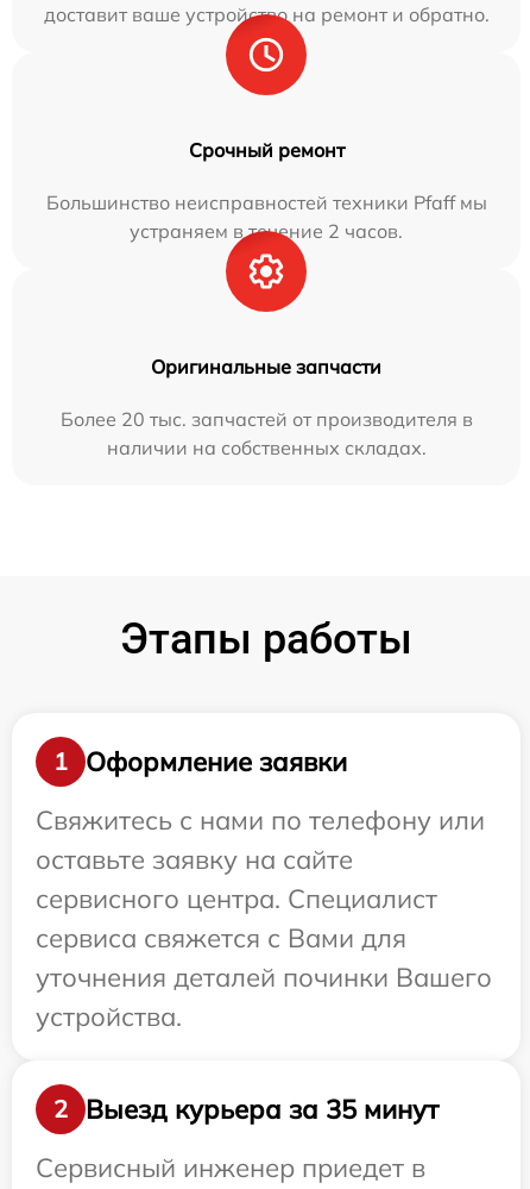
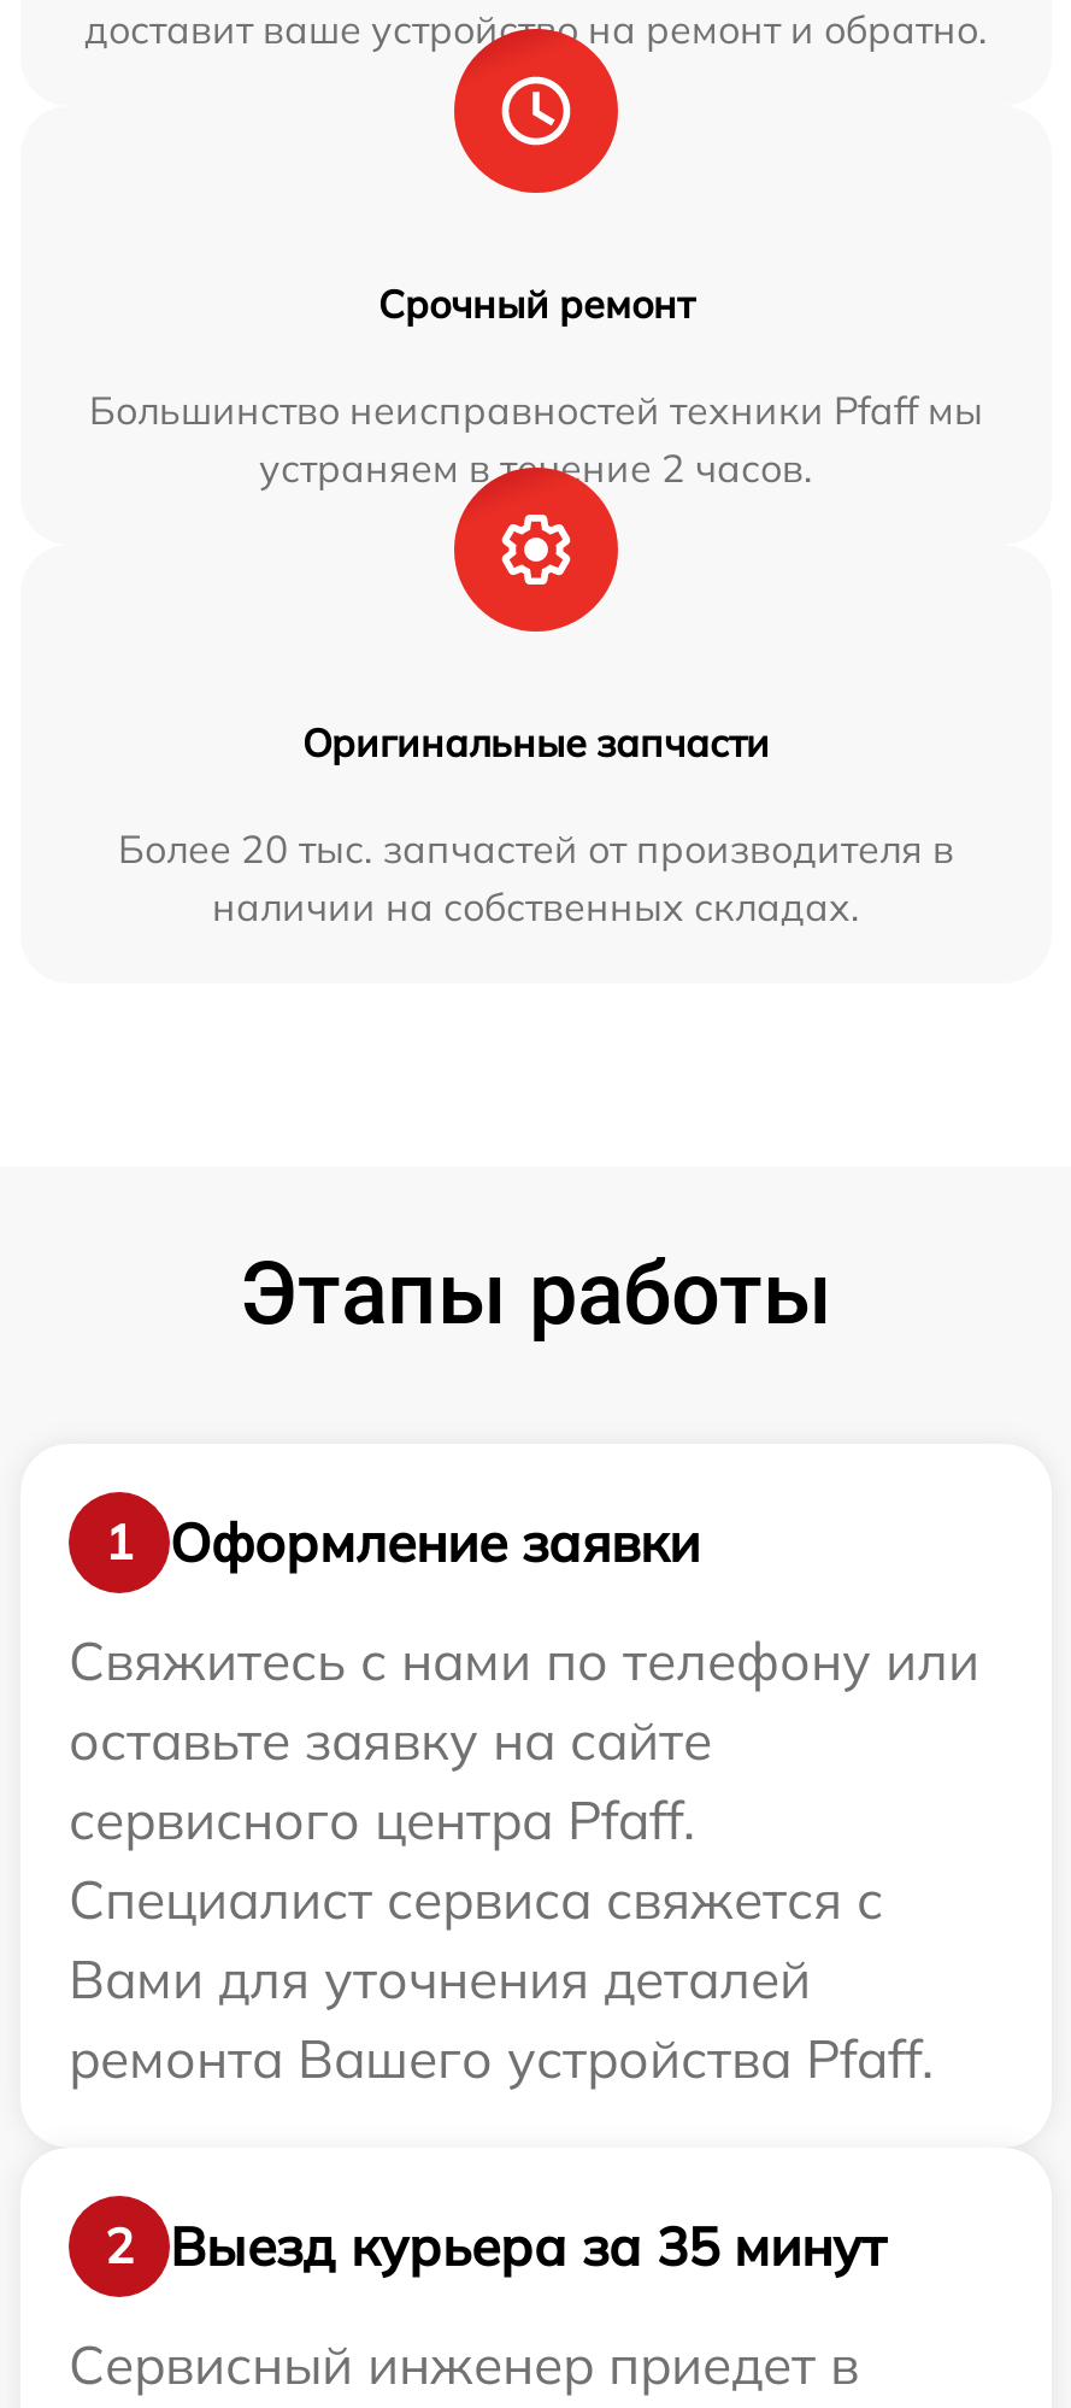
[36,882,492,1033] сервисного центра. Специалист | сервиса свяжется с Вами для | уточнения деталей починки Вашего | устройства. -> [69,1786,934,2092] сервисного центра Pfaff. | Специалист сервиса свяжется с | Вами для уточнения деталей | ремонта Вашего устройства Pfaff.

